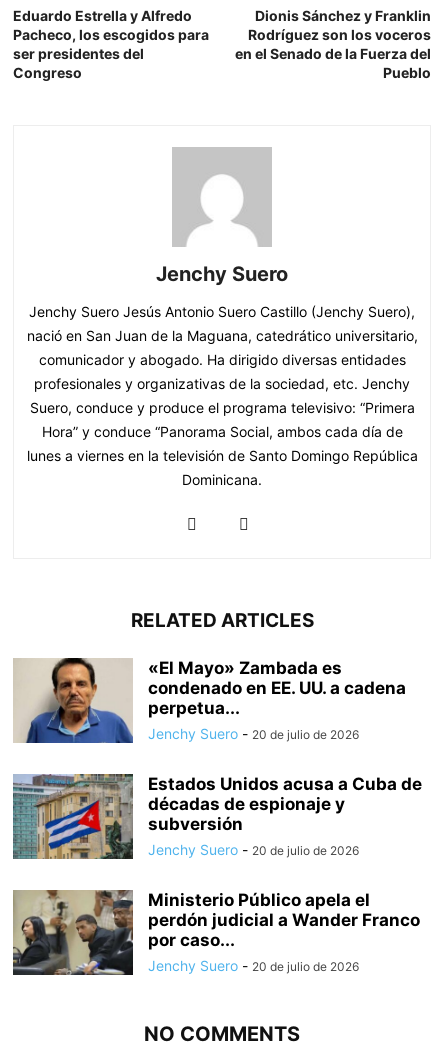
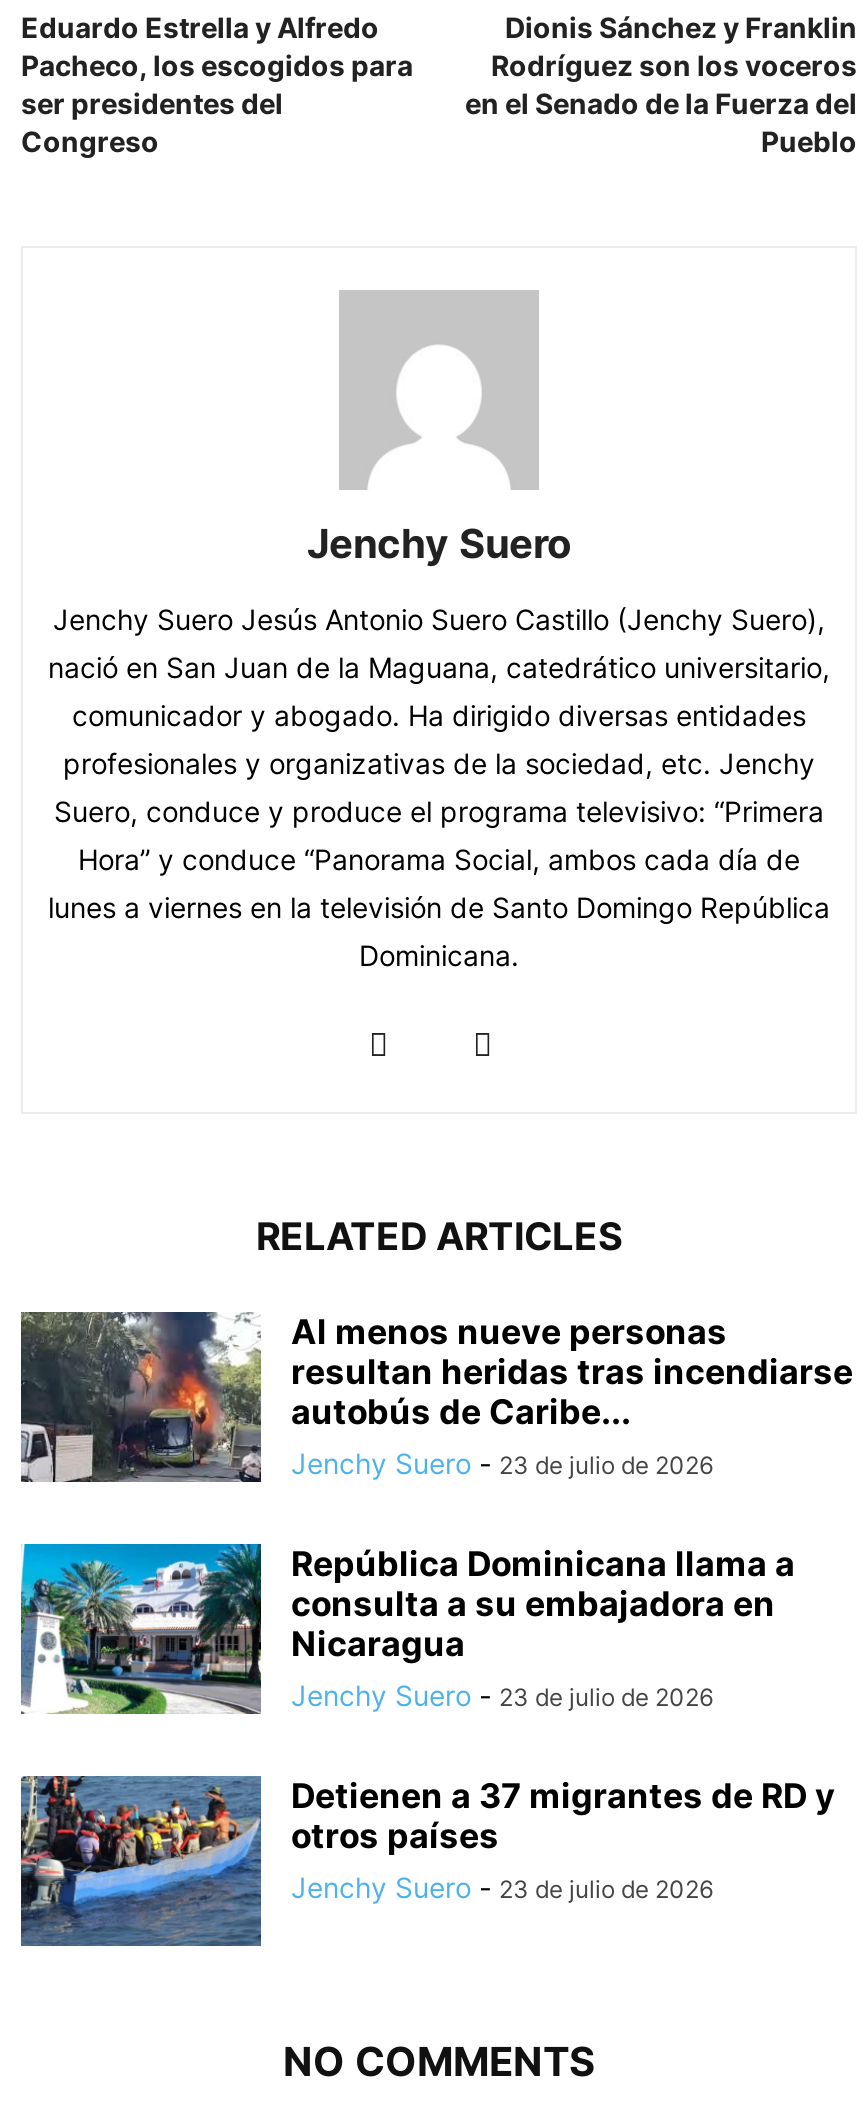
[13,657,406,744] [image] | «El Mayo» Zambada es | condenado en EE. UU. a cadena | perpetua... | Jenchy Suero - 20 de julio de 2026 -> [19,1310,853,1484] [image] | Al menos nueve personas | resultan heridas tras incendiarse | autobús de Caribe... | Jenchy Suero - 23 de julio de 2026
[12,773,422,860] [image] | Estados Unidos acusa a Cuba de | décadas de espionaje y | subversión | Jenchy Suero - 20 de julio de 2026 -> [19,1542,795,1716] [image] | República Dominicana llama a | consulta a su embajadora en | Nicaragua | Jenchy Suero - 23 de julio de 2026
[12,889,420,976] [image] | Ministerio Público apela el | perdón judicial a Wander Franco | por caso... | Jenchy Suero - 20 de julio de 2026 -> [19,1774,835,1948] [image] | Detienen a 37 migrantes de RD y | otros países | Jenchy Suero - 23 de julio de 2026

